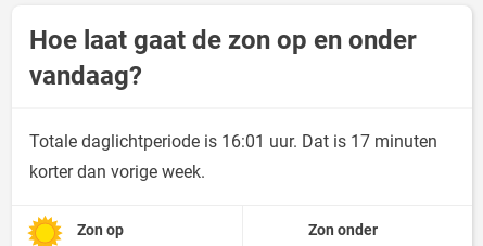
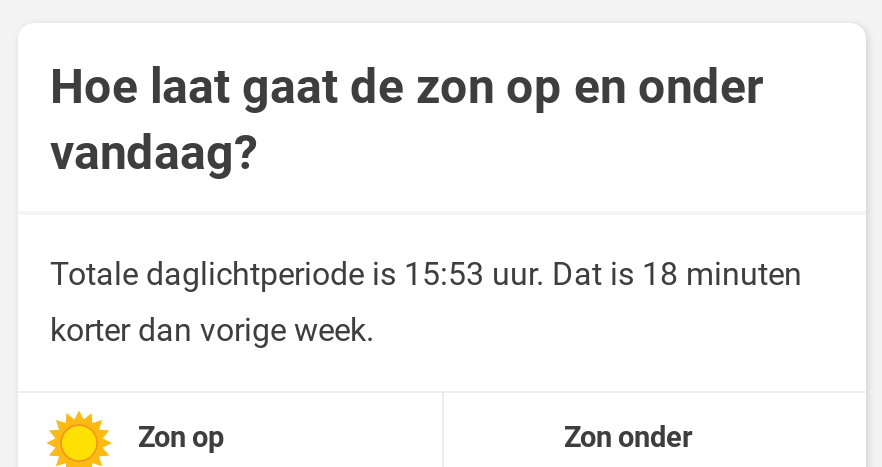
[29,131,437,152] Totale daglichtperiode is 16:01 uur. Dat is 17 minuten -> [50,255,802,293] Totale daglichtperiode is 15:53 uur. Dat is 18 minuten

